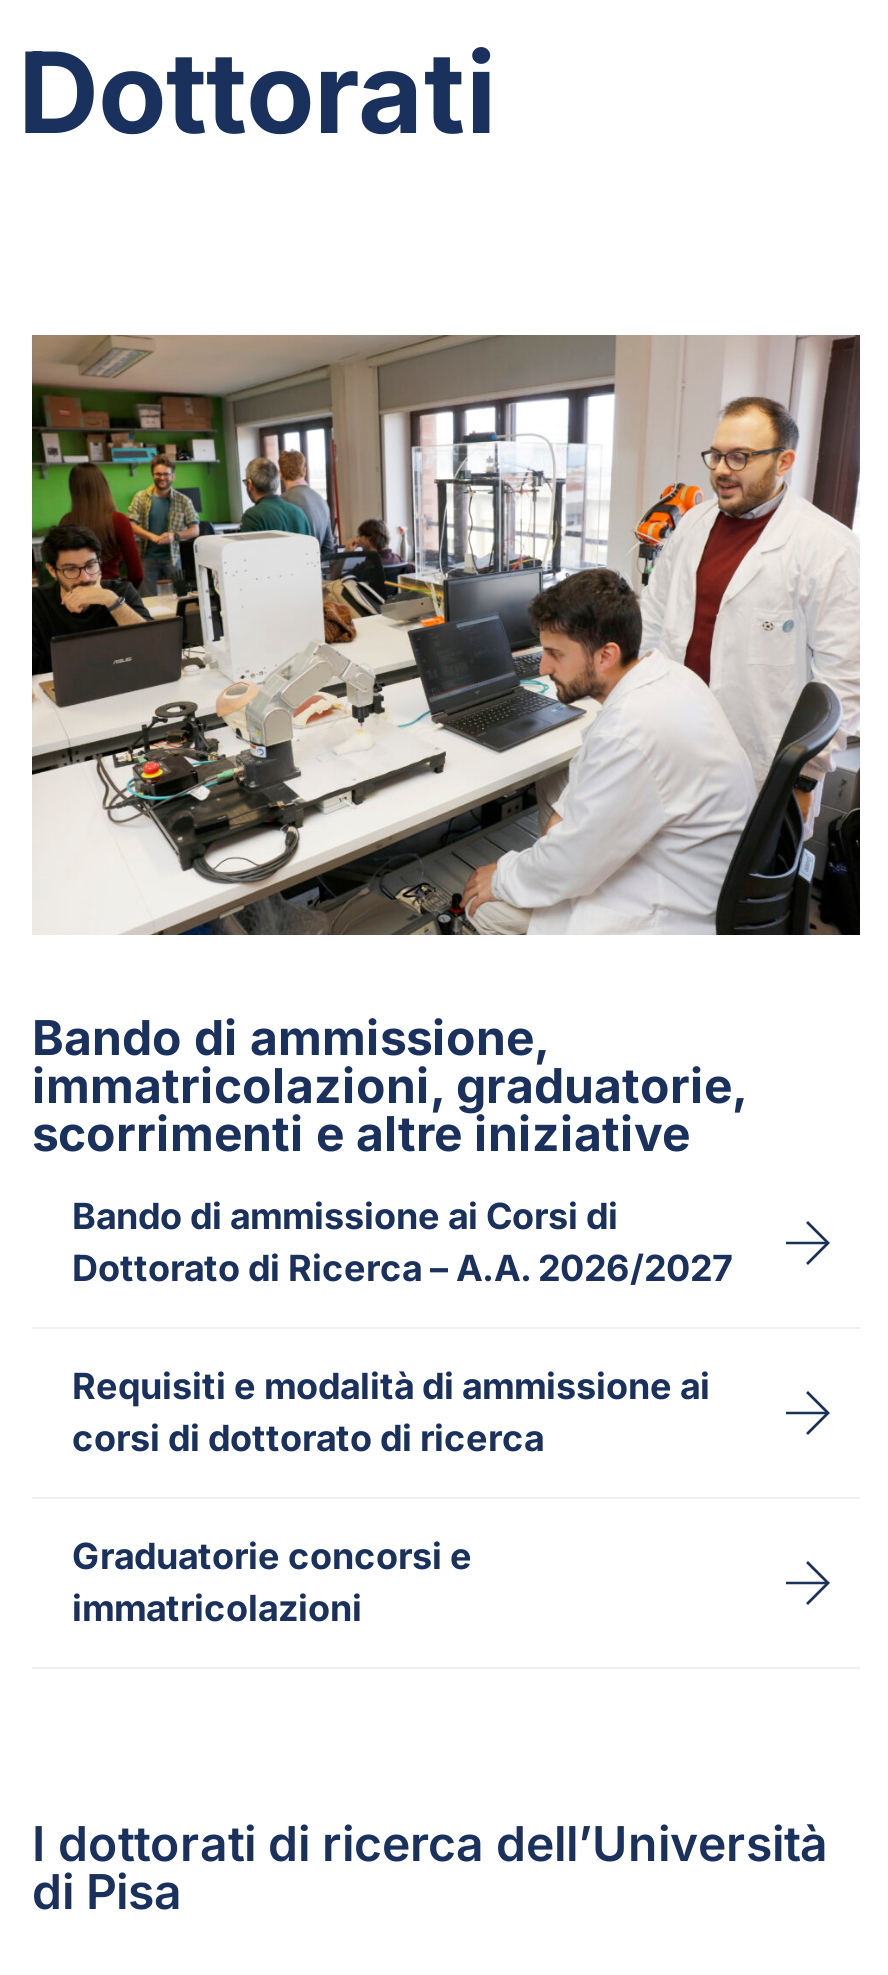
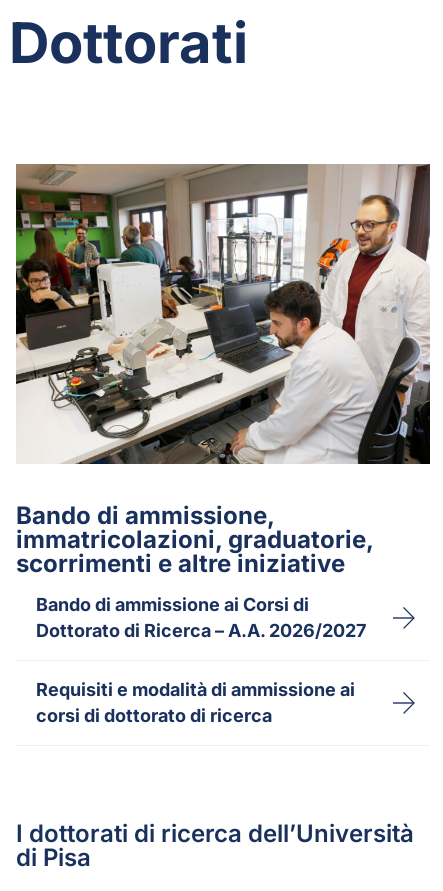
[72,1535,472,1629] Graduatorie concorsi e | immatricolazioni -> none

